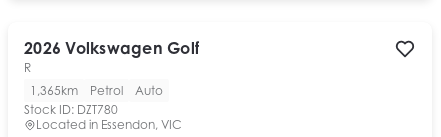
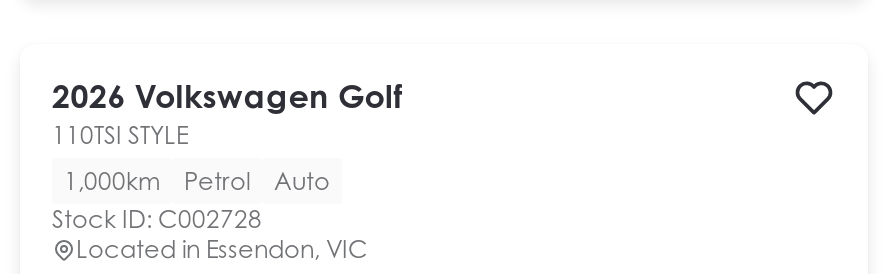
[24,60,31,75] R -> [52,120,188,150] 110TSI STYLE
[30,83,163,98] 1,365km Petrol Auto -> [64,166,330,196] 1,000km Petrol Auto
[24,102,118,117] Stock ID: DZT780 -> [52,204,262,234] Stock ID: C002728

